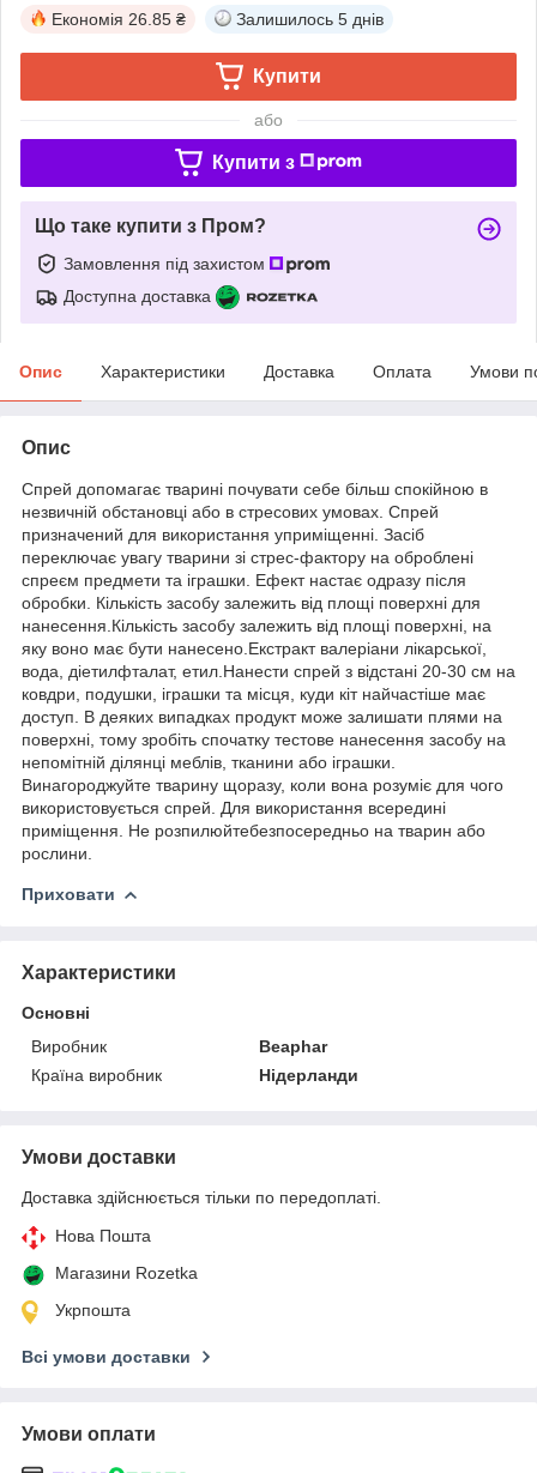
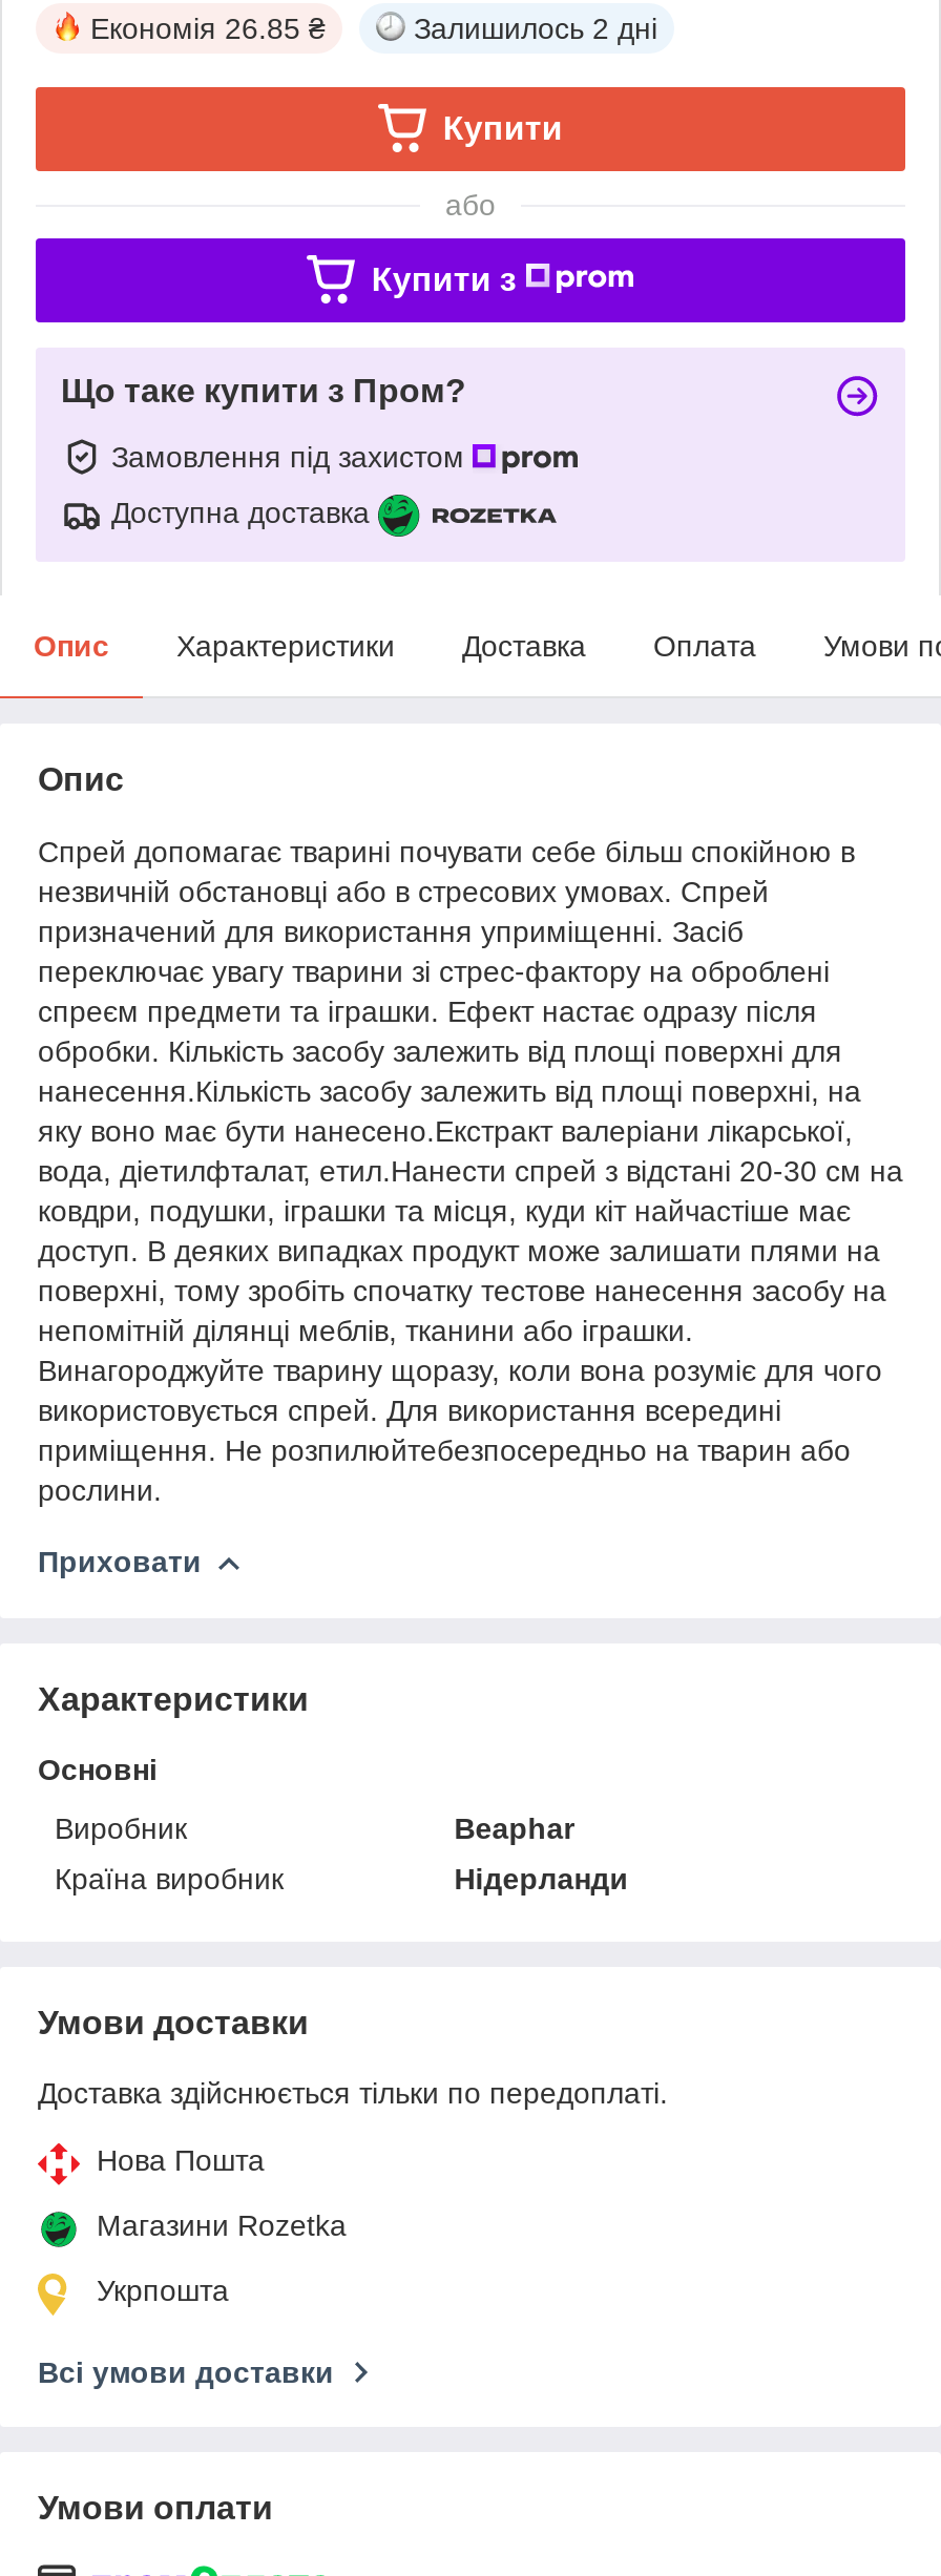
[236,9,384,29] Залишилось 5 днів -> [414,11,657,45] Залишилось 2 дні

